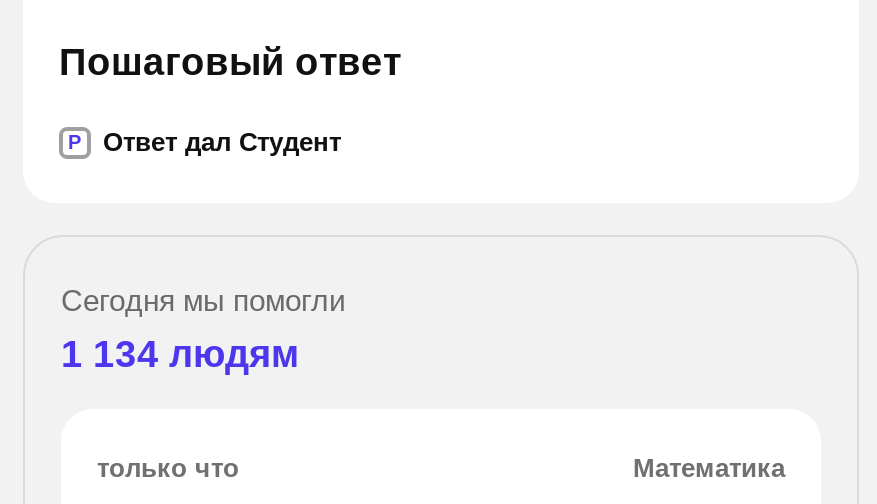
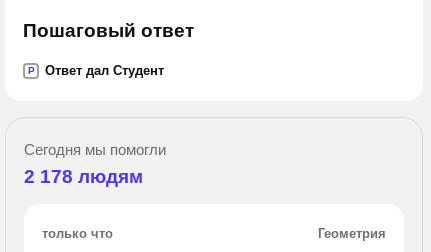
[61,333,299,375] 1 134 людям -> [24,166,143,187] 2 178 людям
[633,453,785,483] Математика -> [318,226,386,241] Геометрия

